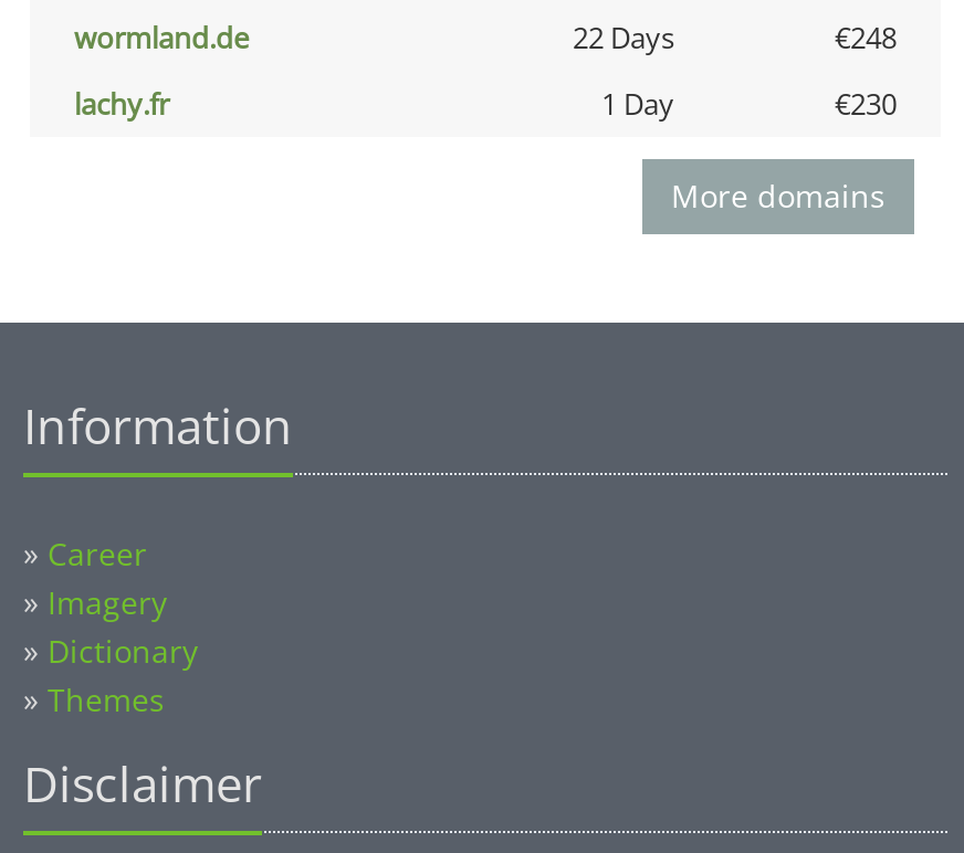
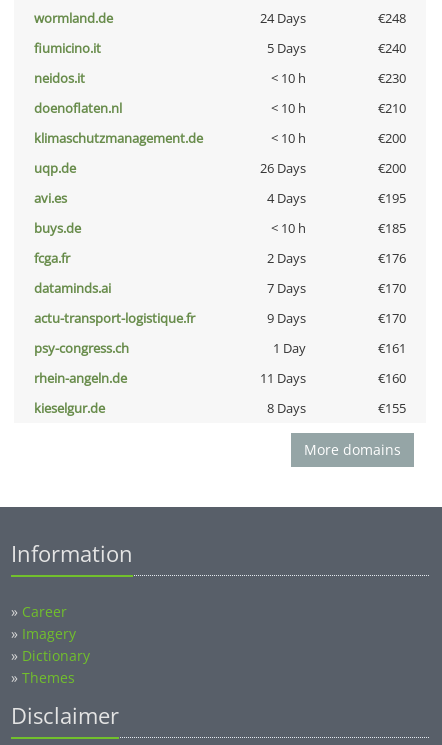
[573,18,674,57] 22 Days -> [259,9,305,27] 24 Days
[74,84,674,124] lachy.fr | 1 Day -> [34,39,406,87] fiumicino.it | 5 Days | €240 | neidos.it | < 10 h
none -> [34,99,406,417] doenoflaten.nl | < 10 h | €210 | klimaschutzmanagement.de | < 10 h | €200 | uqp.de | 26 Days | €200 | avi.es | 4 Days | €195 | buys.de | < 10 h | €185 | fcga.fr | 2 Days | €176 | dataminds.ai | 7 Days | €170 | actu-transport-logistique.fr | 9 Days | €170 | psy-congress.ch | 1 Day | €161 | rhein-angeln.de | 11 Days | €160 | kieselgur.de | 8 Days | €155

